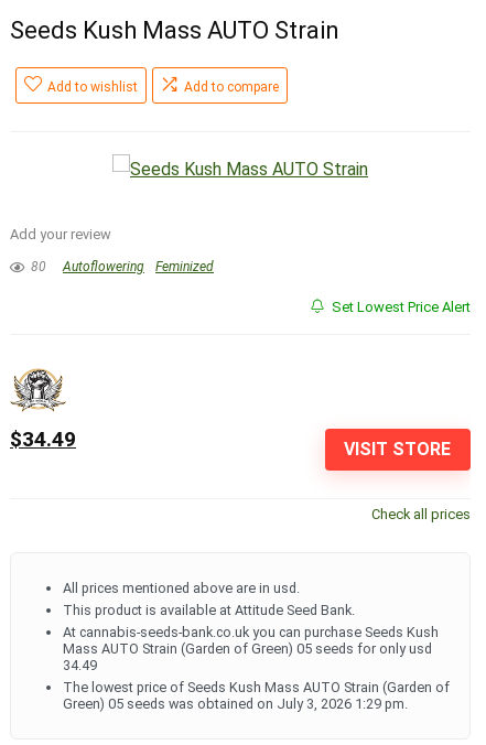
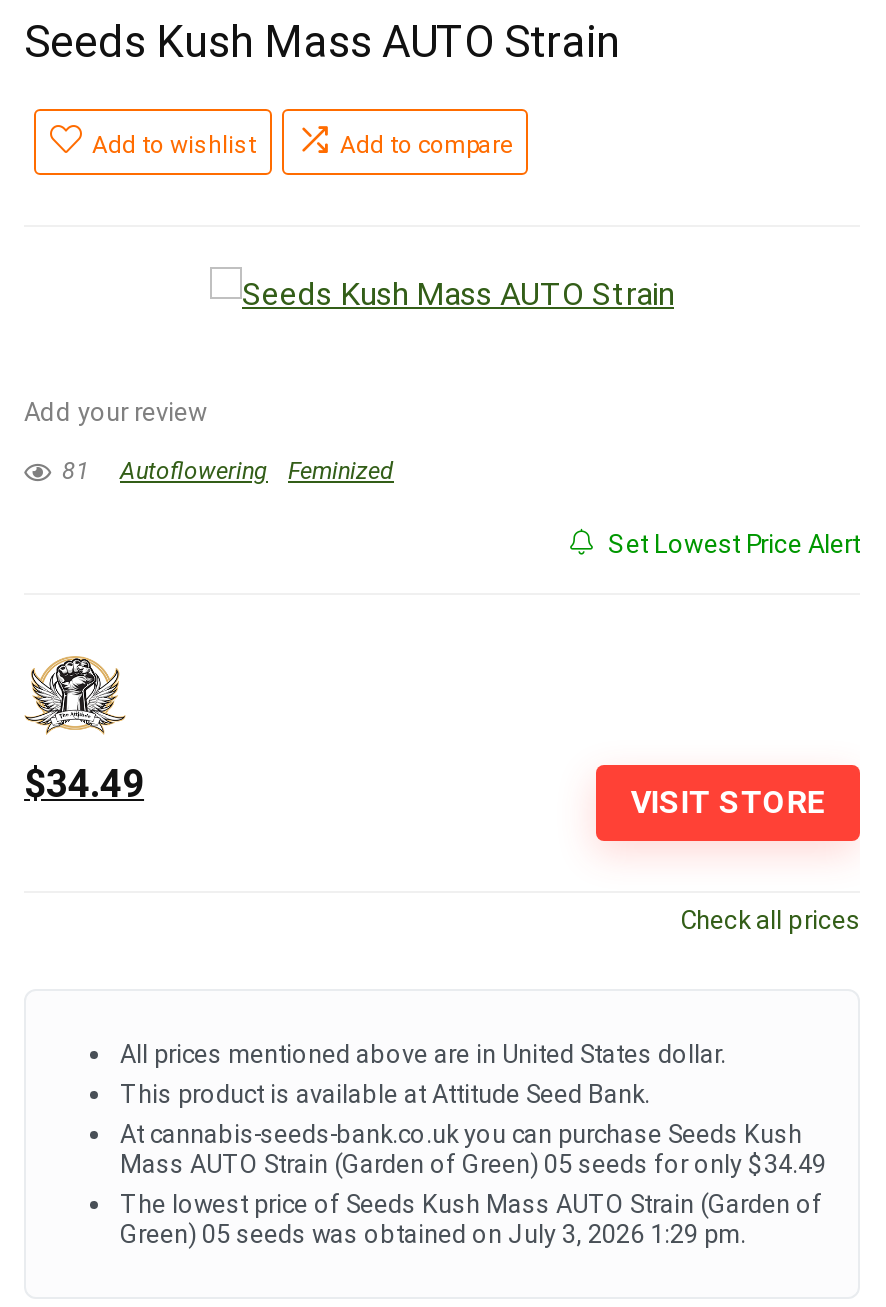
[31,259,214,274] 80 Autoflowering Feminized -> [62,457,394,485] 81 Autoflowering Feminized
[63,579,300,596] All prices mentioned above are in usd. -> [120,1039,726,1069] All prices mentioned above are in United States dollar.
[63,640,432,673] Mass AUTO Strain (Garden of Green) 05 seeds for only usd | 34.49 -> [120,1149,826,1179] Mass AUTO Strain (Garden of Green) 05 seeds for only $34.49

